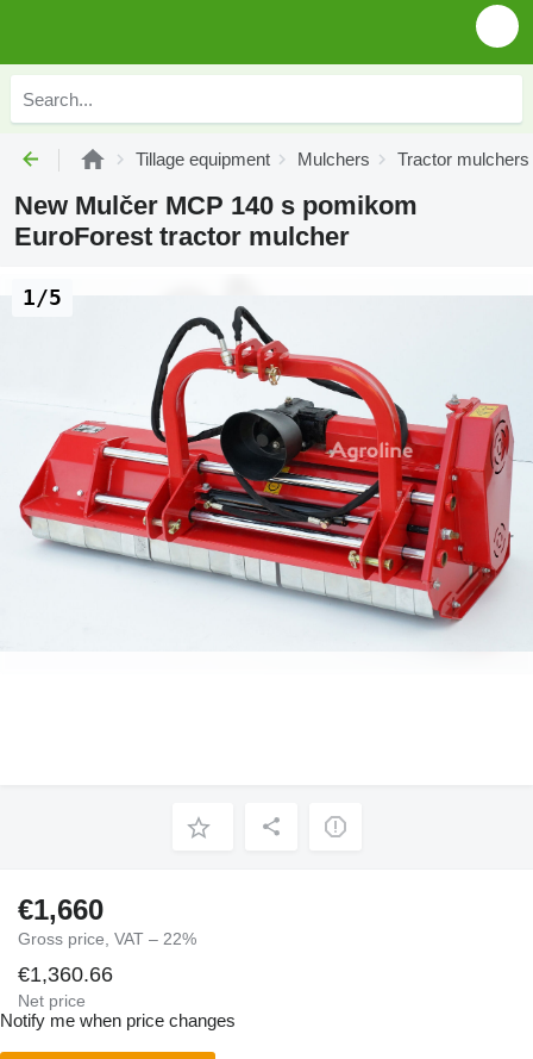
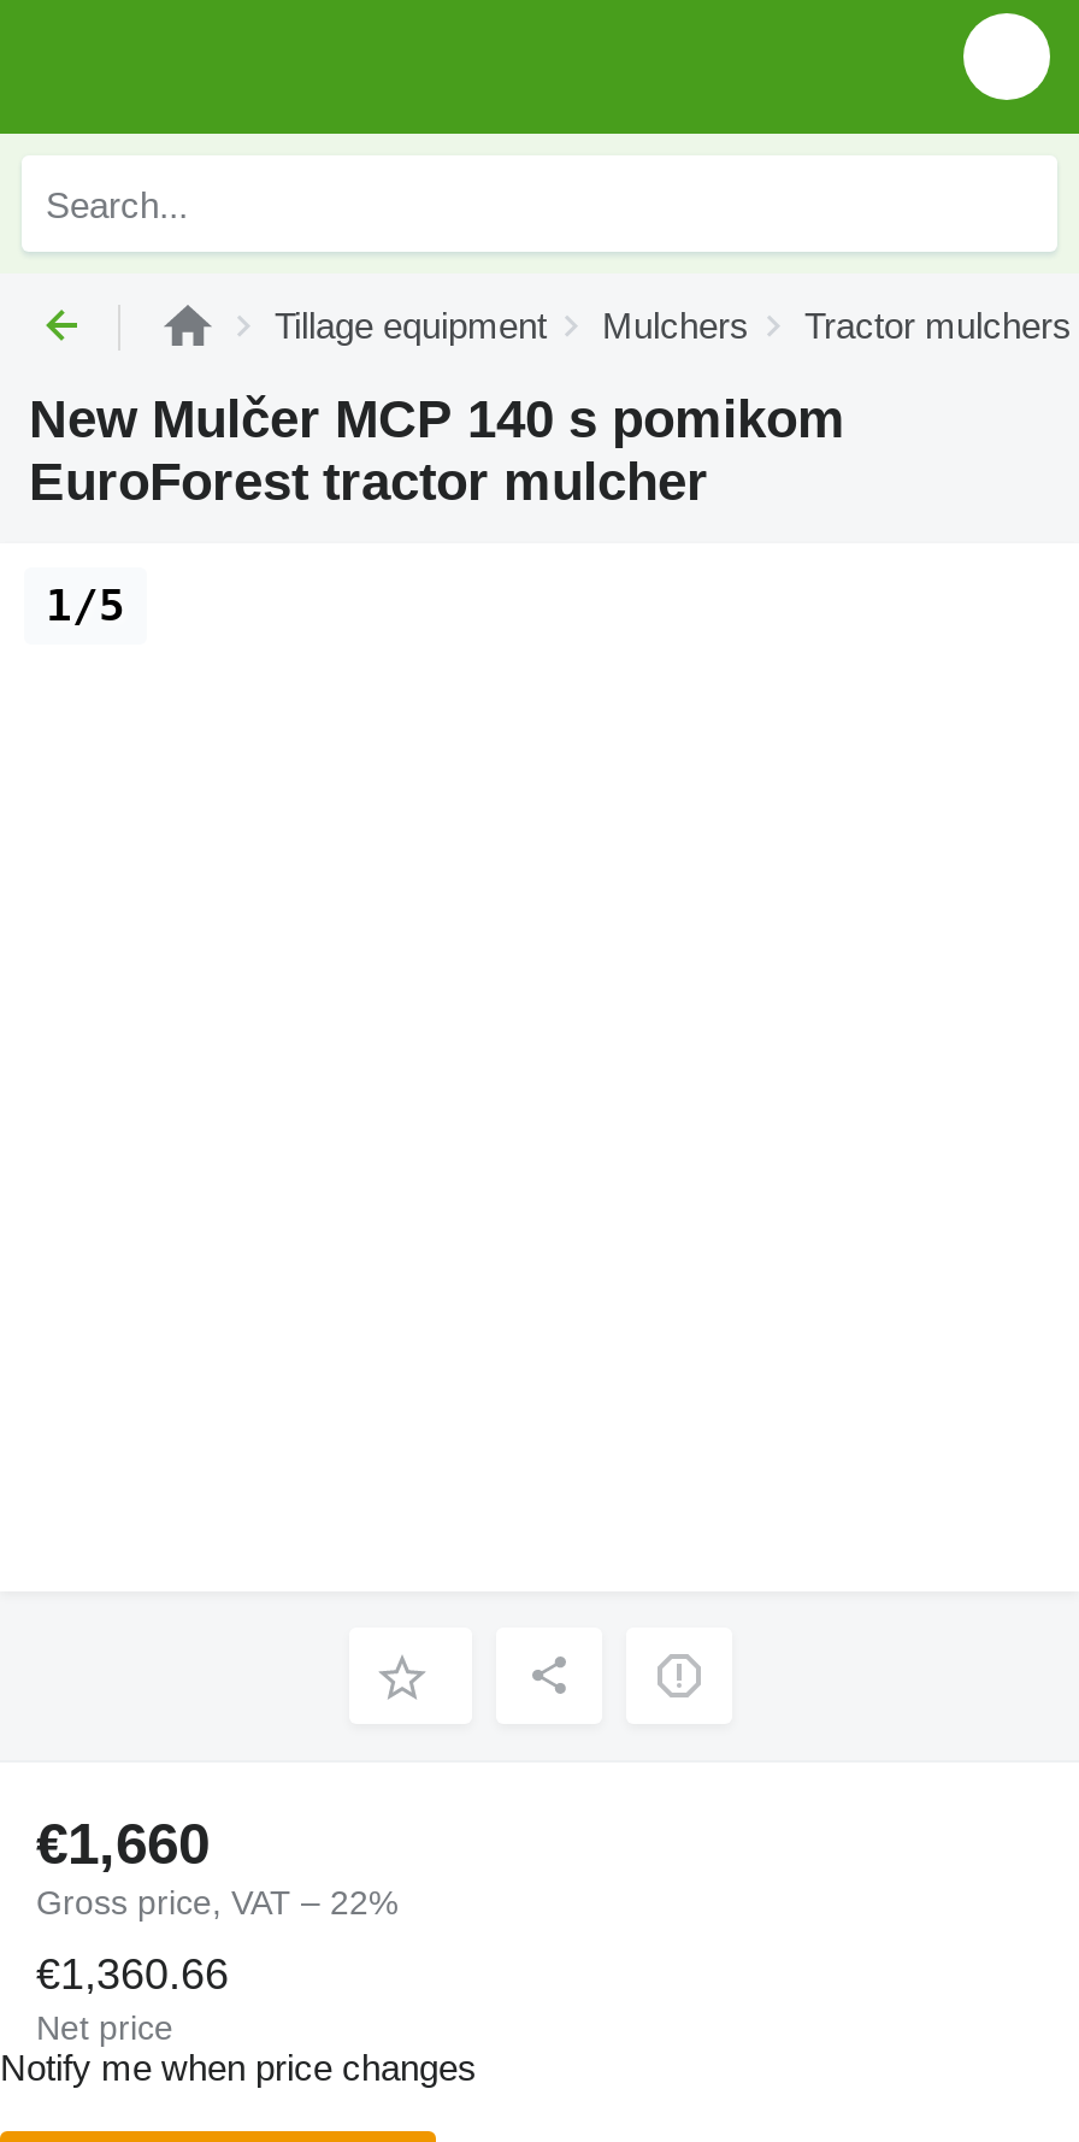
[18,305,529,644] [image] -> none

